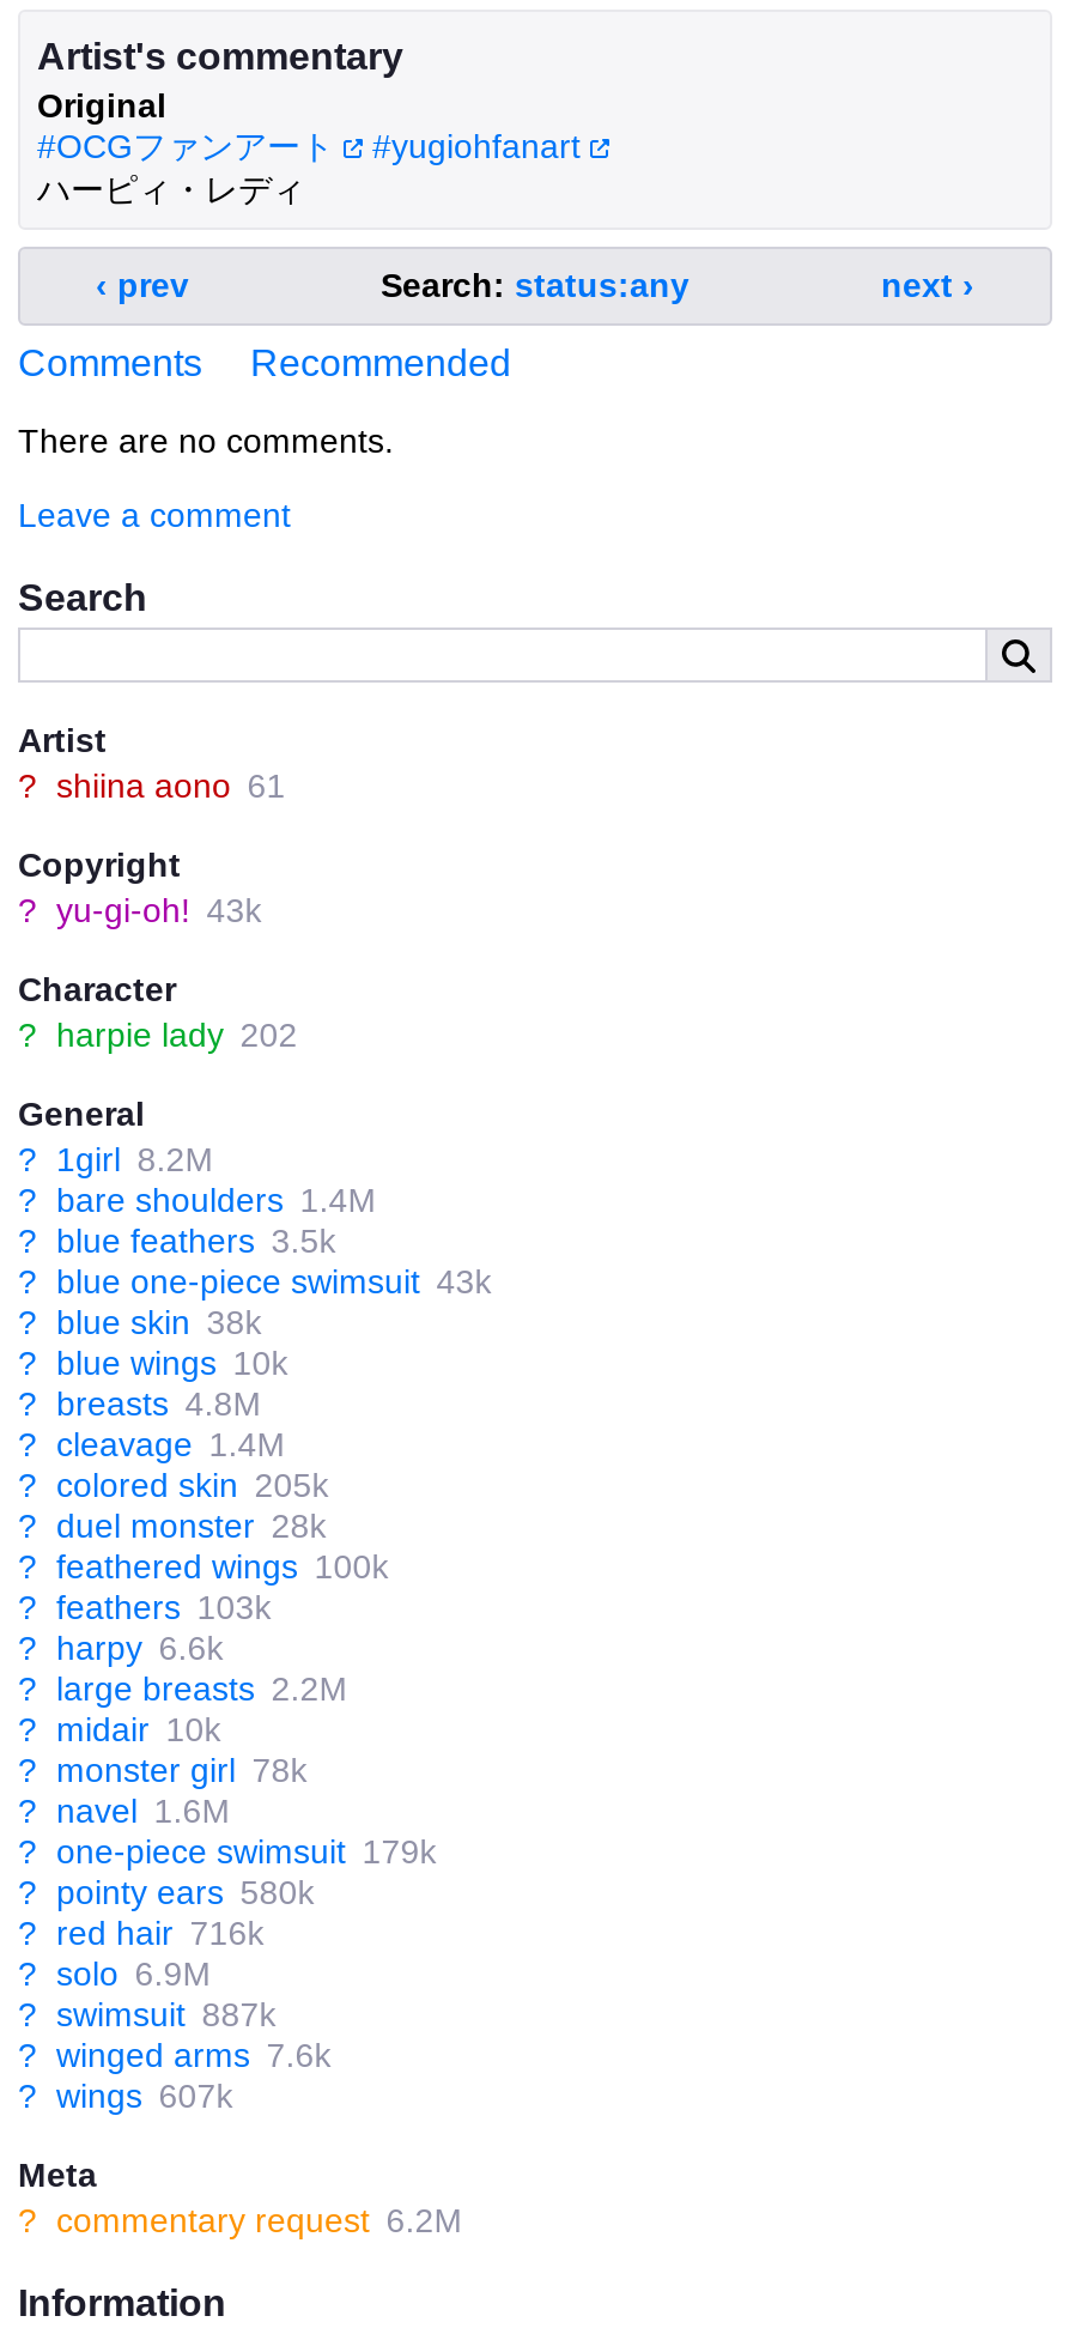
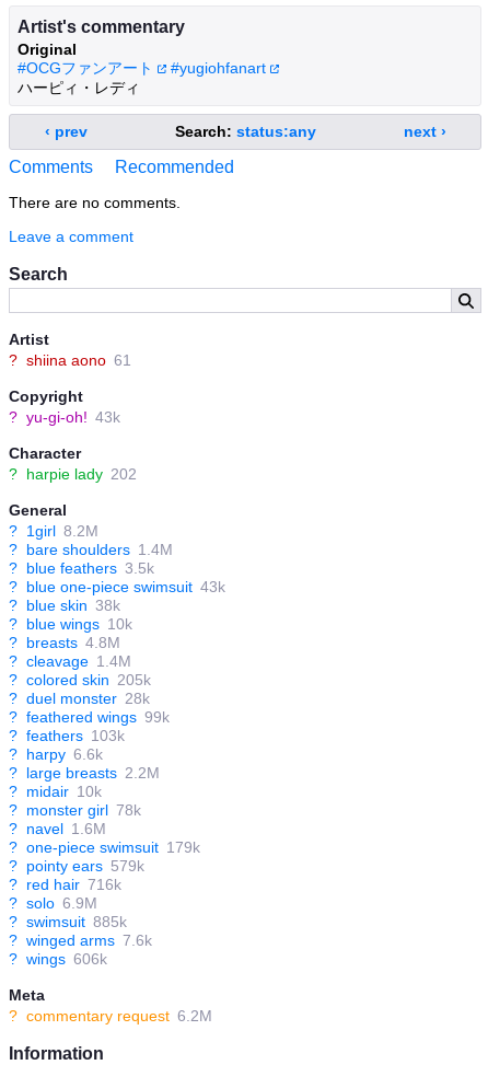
[18,1546,389,1585] ? feathered wings 100k -> [9,708,169,725] ? feathered wings 99k
[18,1872,314,1910] ? pointy ears 580k -> [9,857,144,874] ? pointy ears 579k
[18,1994,276,2032] ? swimsuit 887k -> [9,912,127,930] ? swimsuit 885k
[18,2076,233,2114] ? wings 607k -> [9,950,107,967] ? wings 606k

